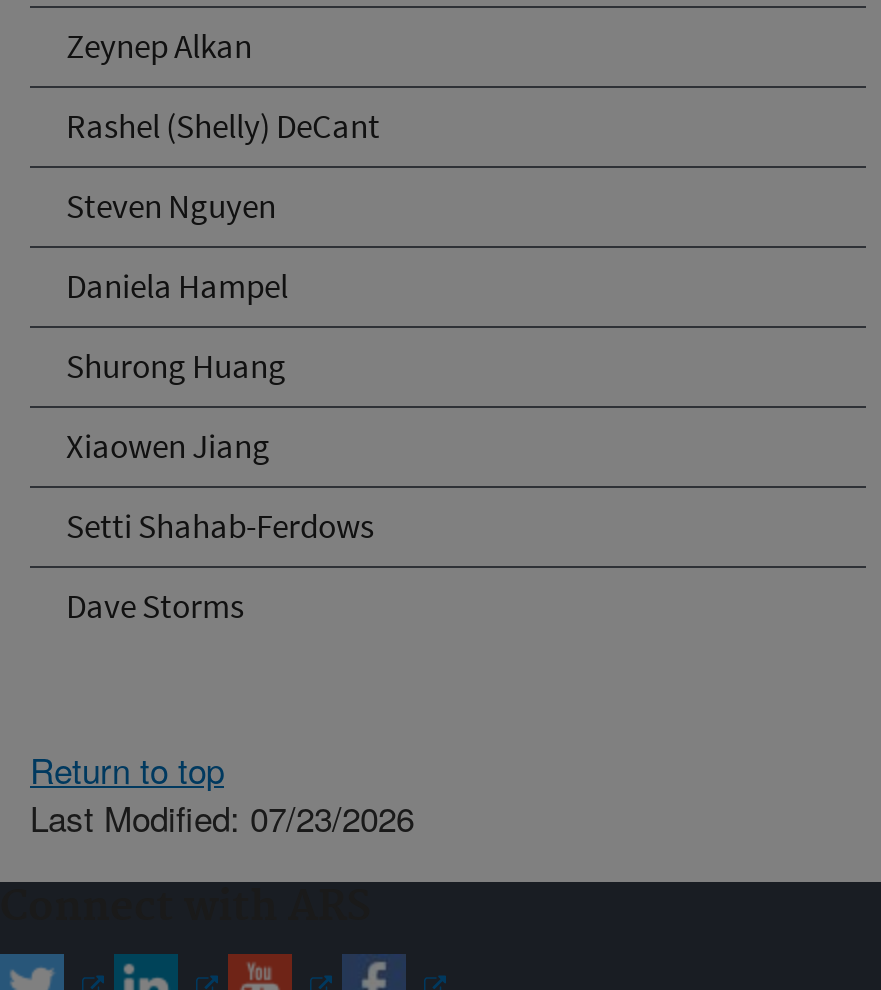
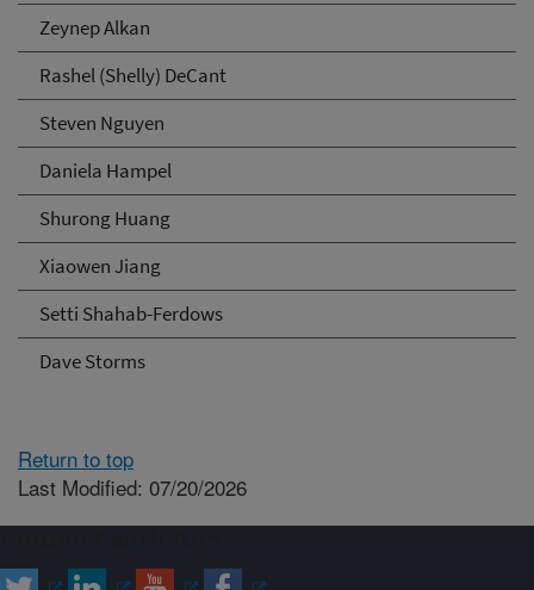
[30,791,414,841] Last Modified: 07/23/2026 -> [18,471,247,501] Last Modified: 07/20/2026

